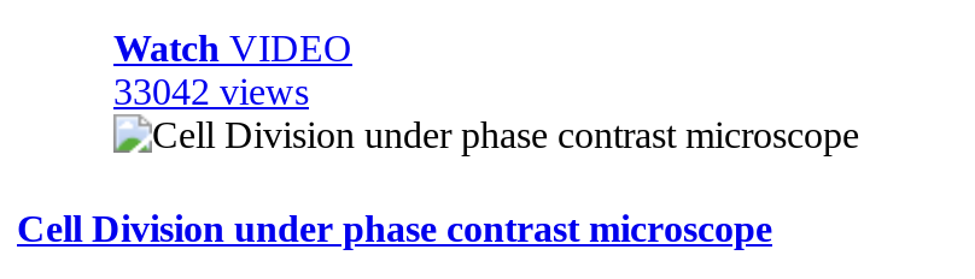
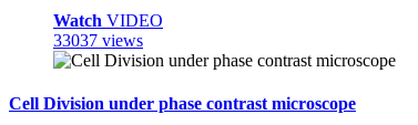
[113,71,309,112] 33042 views -> [53,31,143,50] 33037 views

